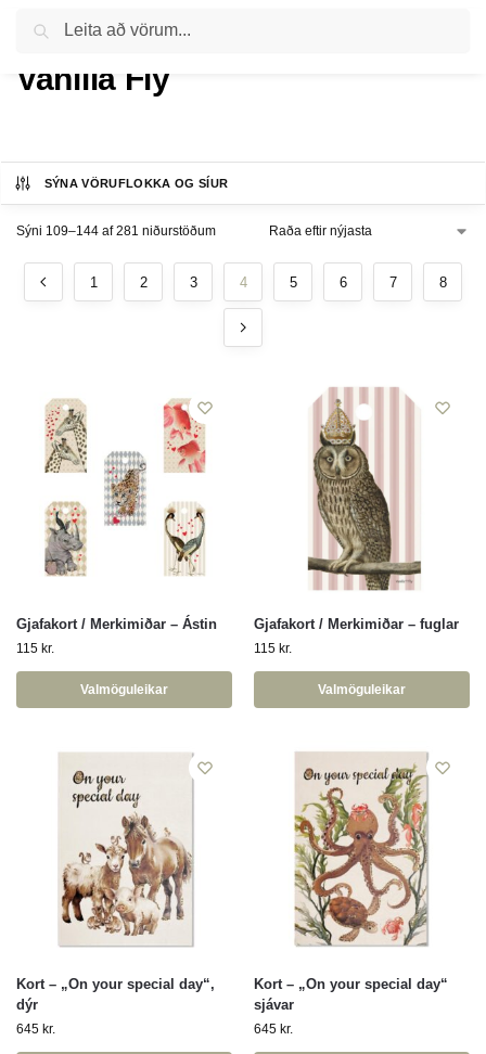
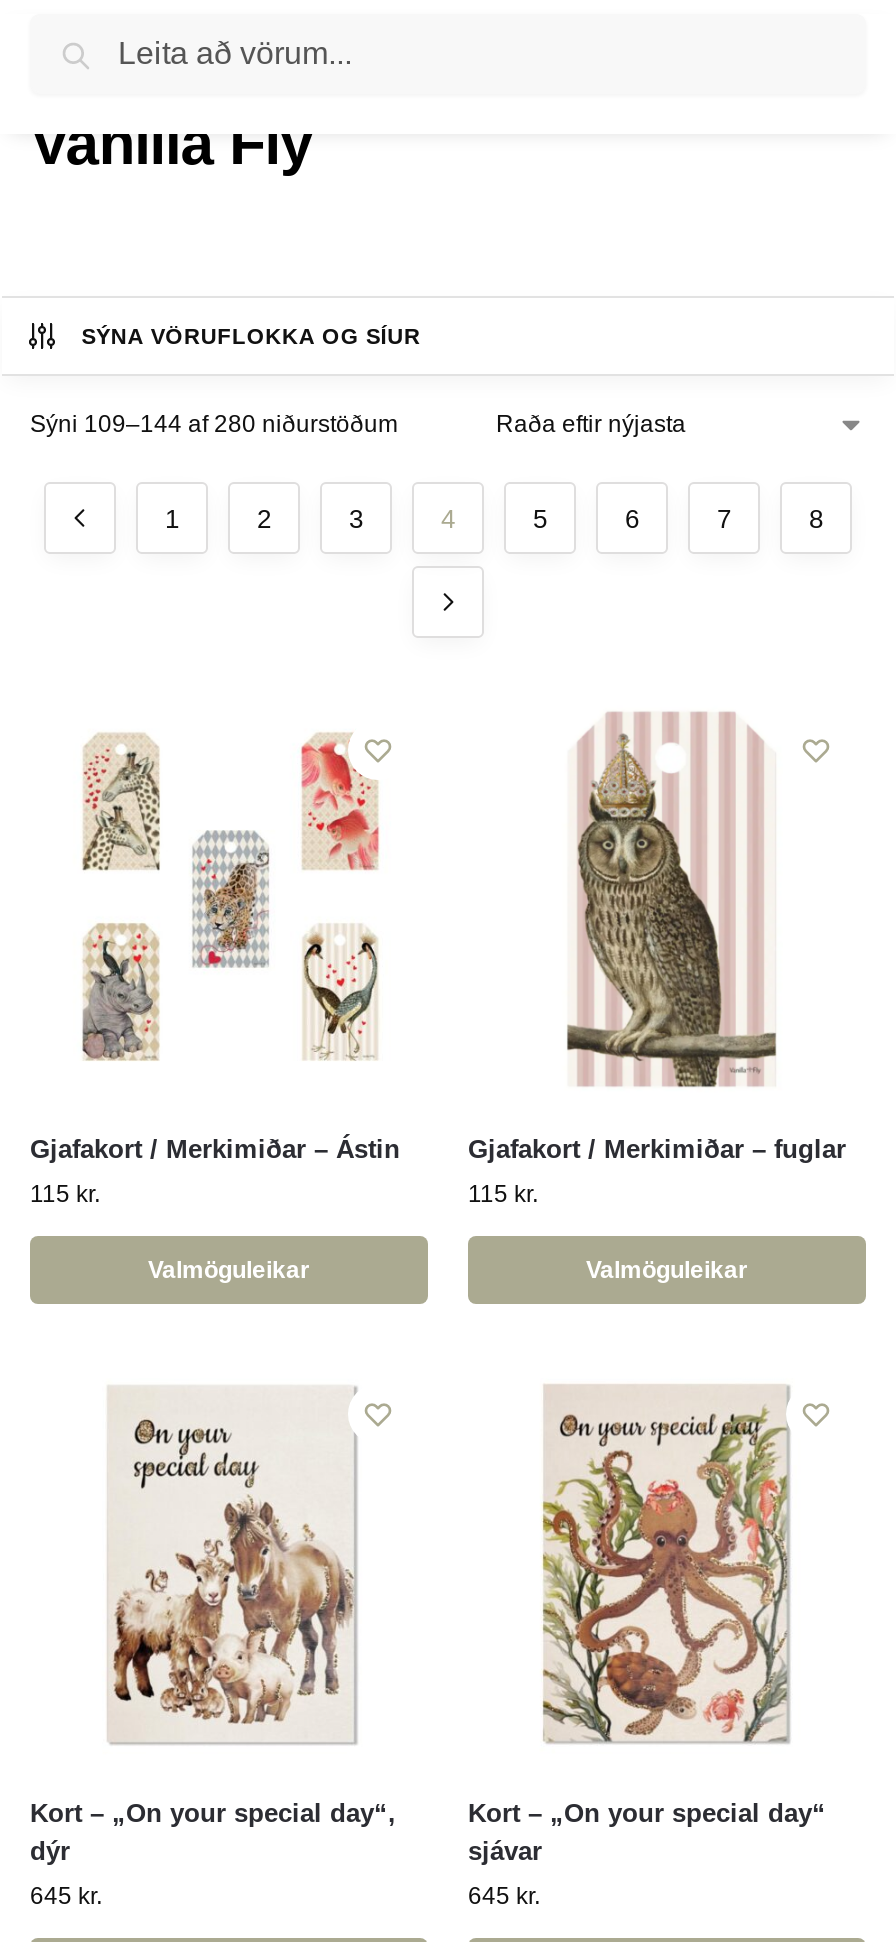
[16,223,216,239] Sýni 109–144 af 281 niðurstöðum -> [30,410,398,438] Sýni 109–144 af 280 niðurstöðum

